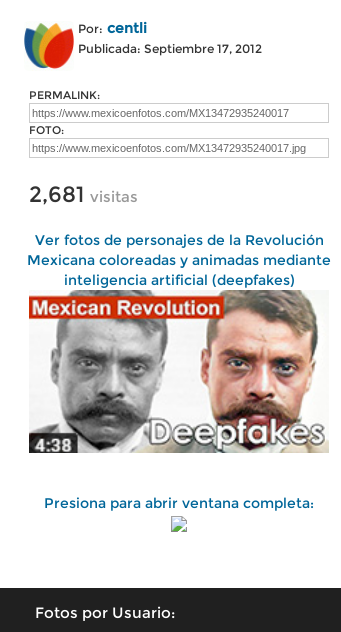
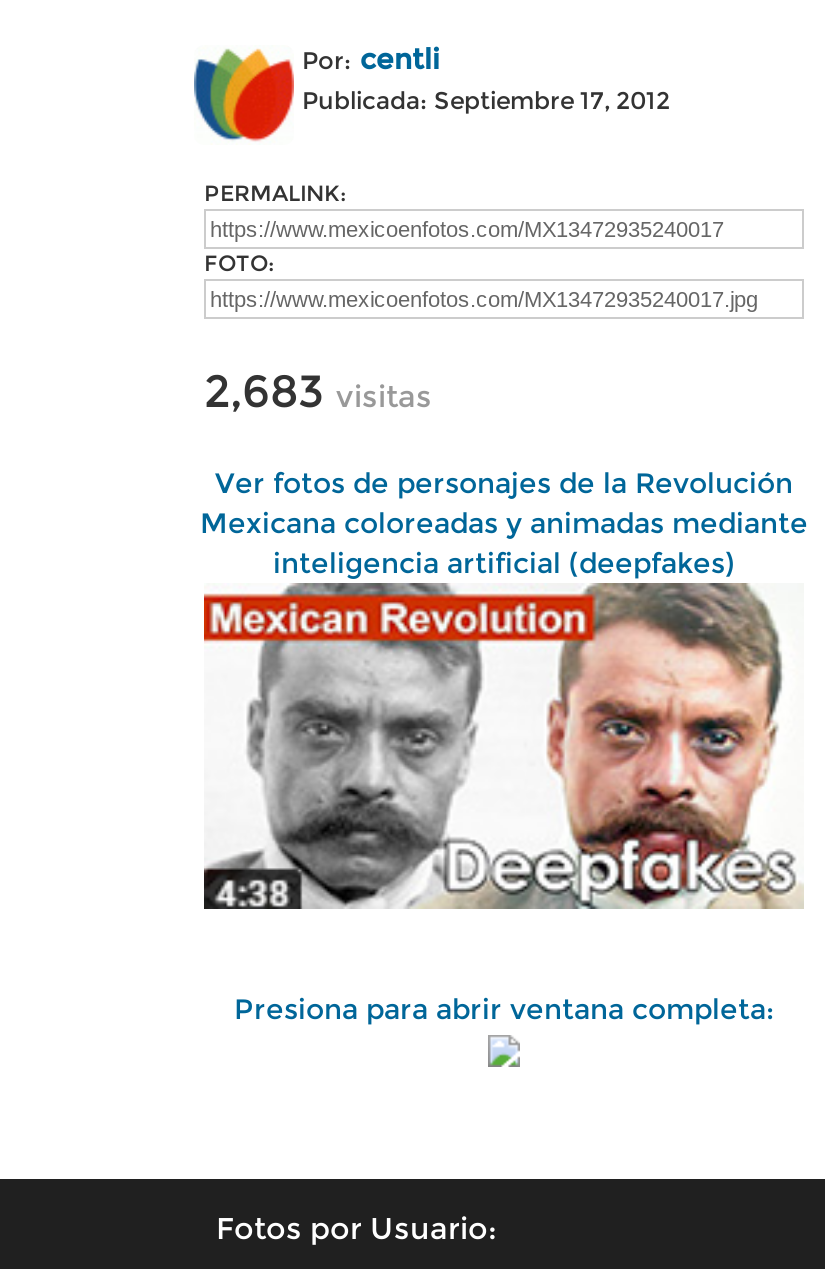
[29,180,138,208] 2,681 visitas -> [204,363,432,419] 2,683 visitas

